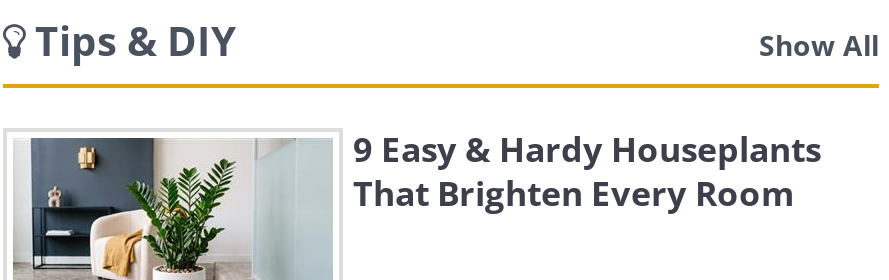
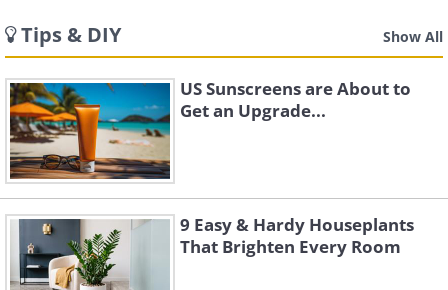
none -> [9,77,411,180] [image] | US Sunscreens are About to | Get an Upgrade...

